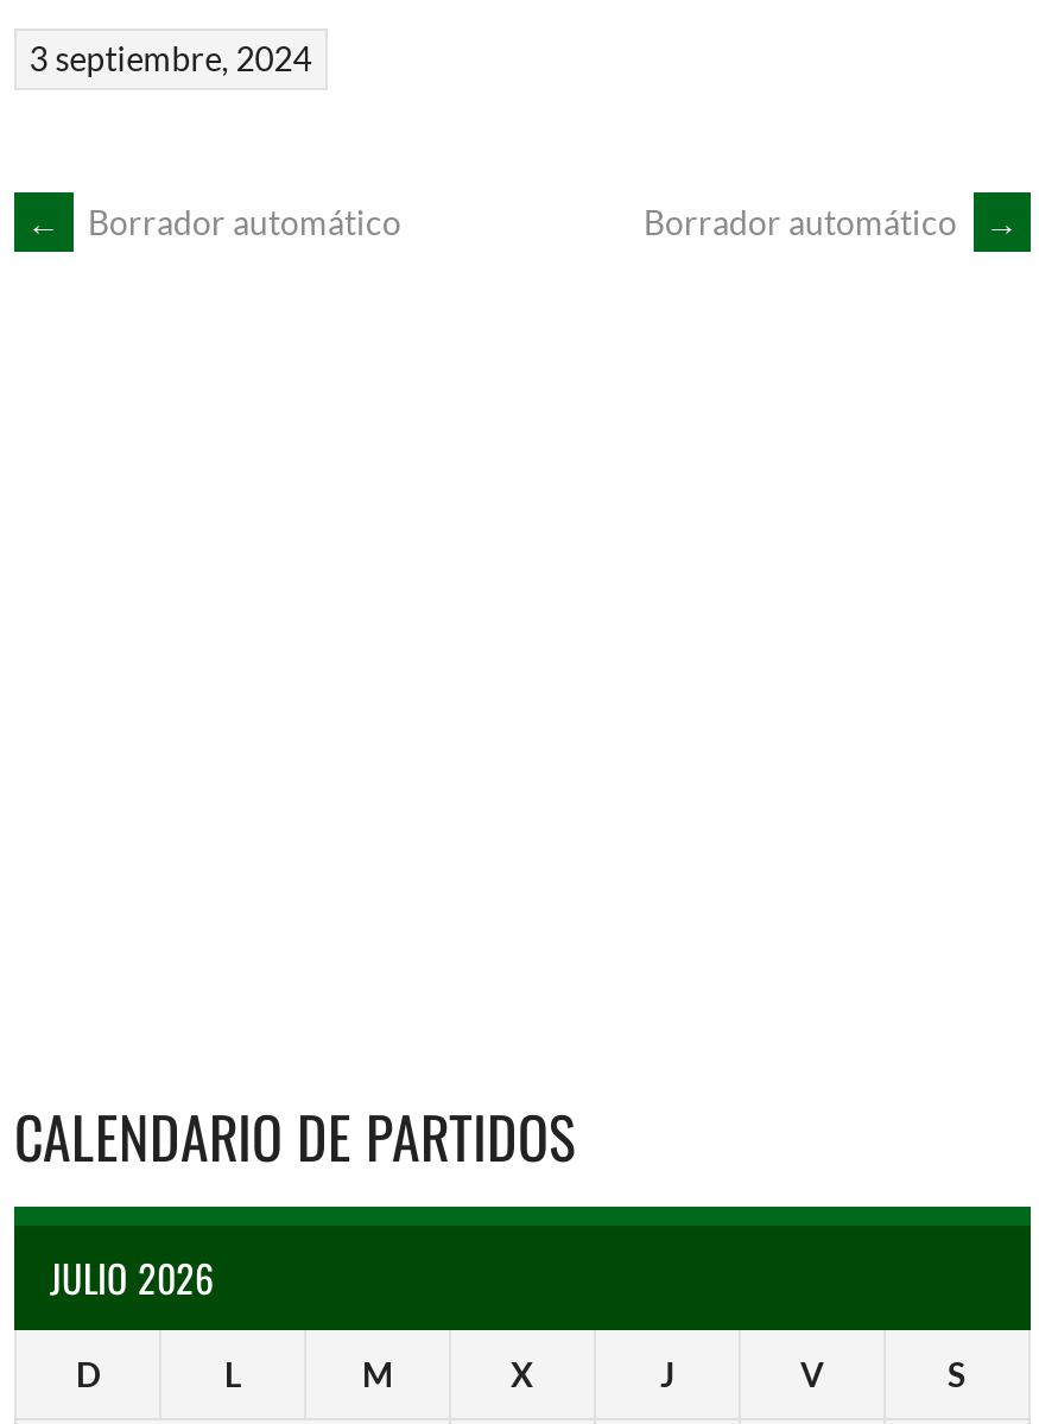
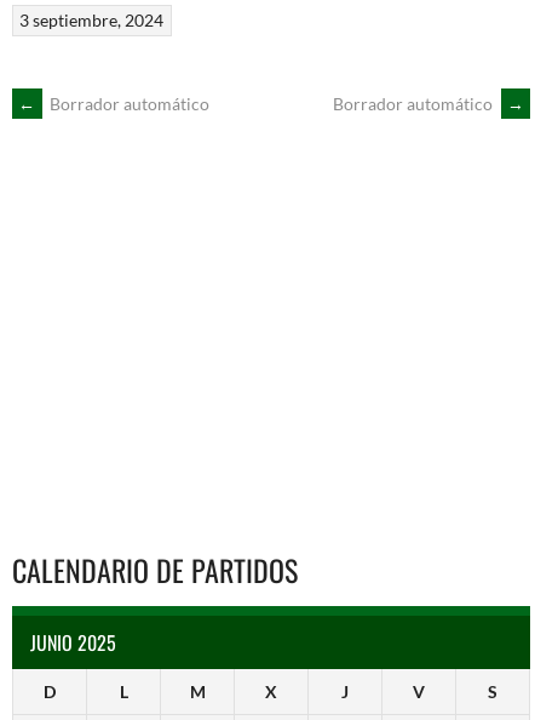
[50,1248,214,1305] JULIO 2026 -> [30,627,116,656] JUNIO 2025

